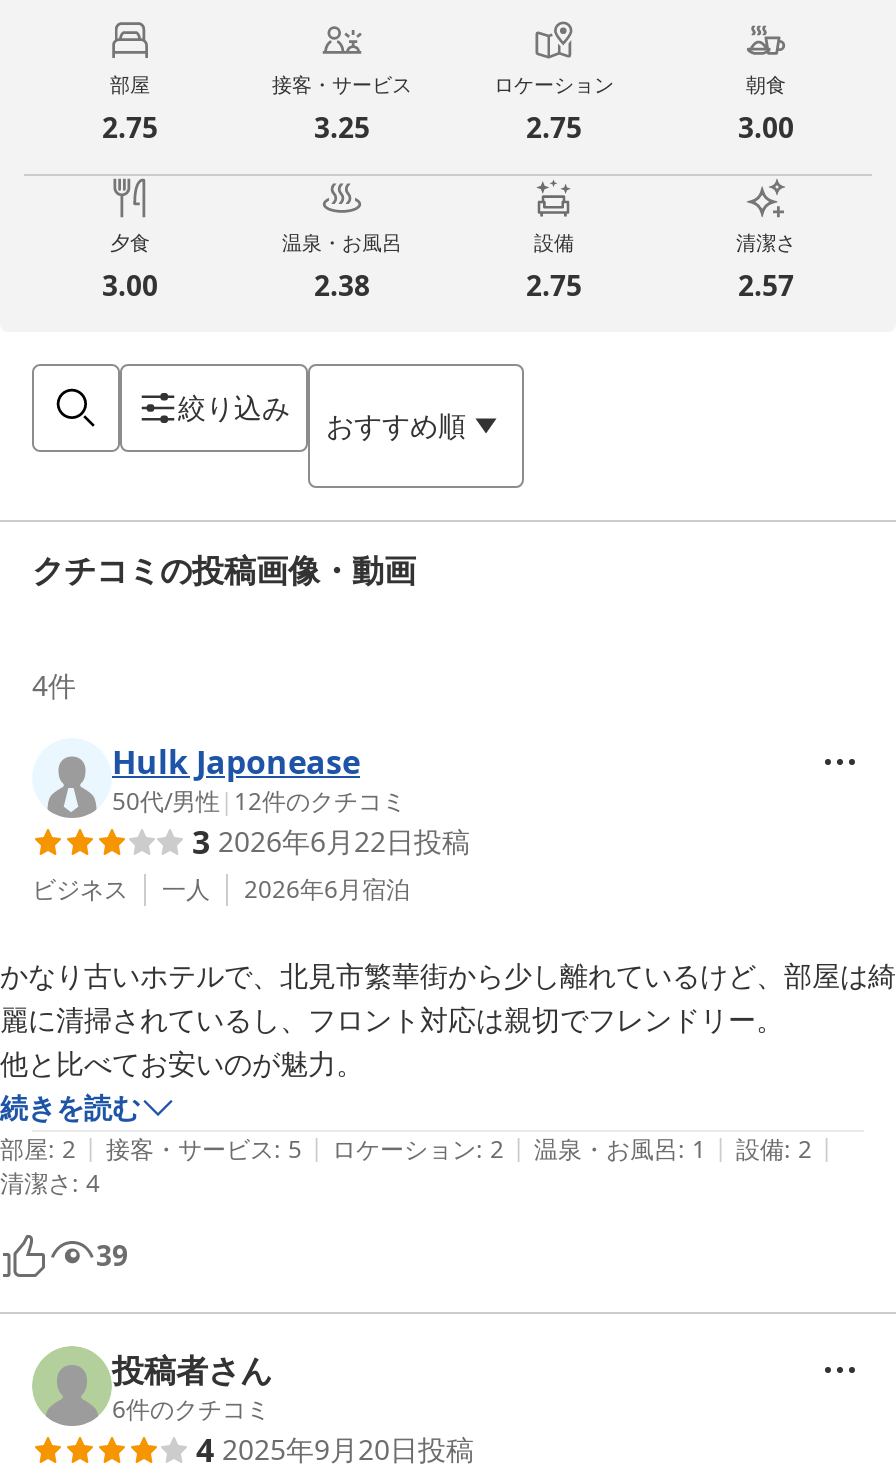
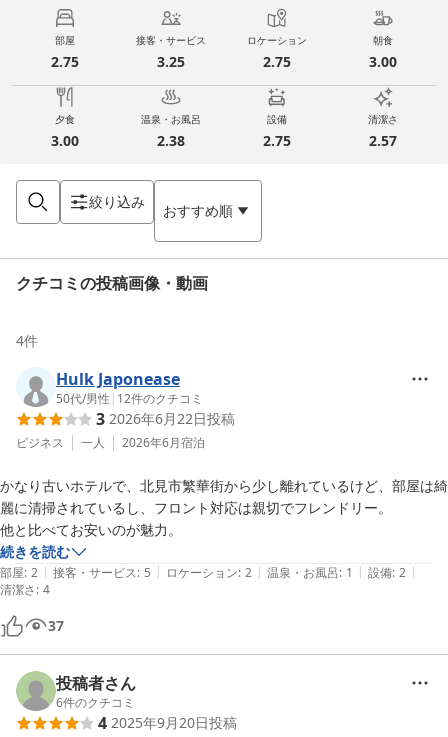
[96,1236,128,1274] 39 -> [48,616,64,635] 37

